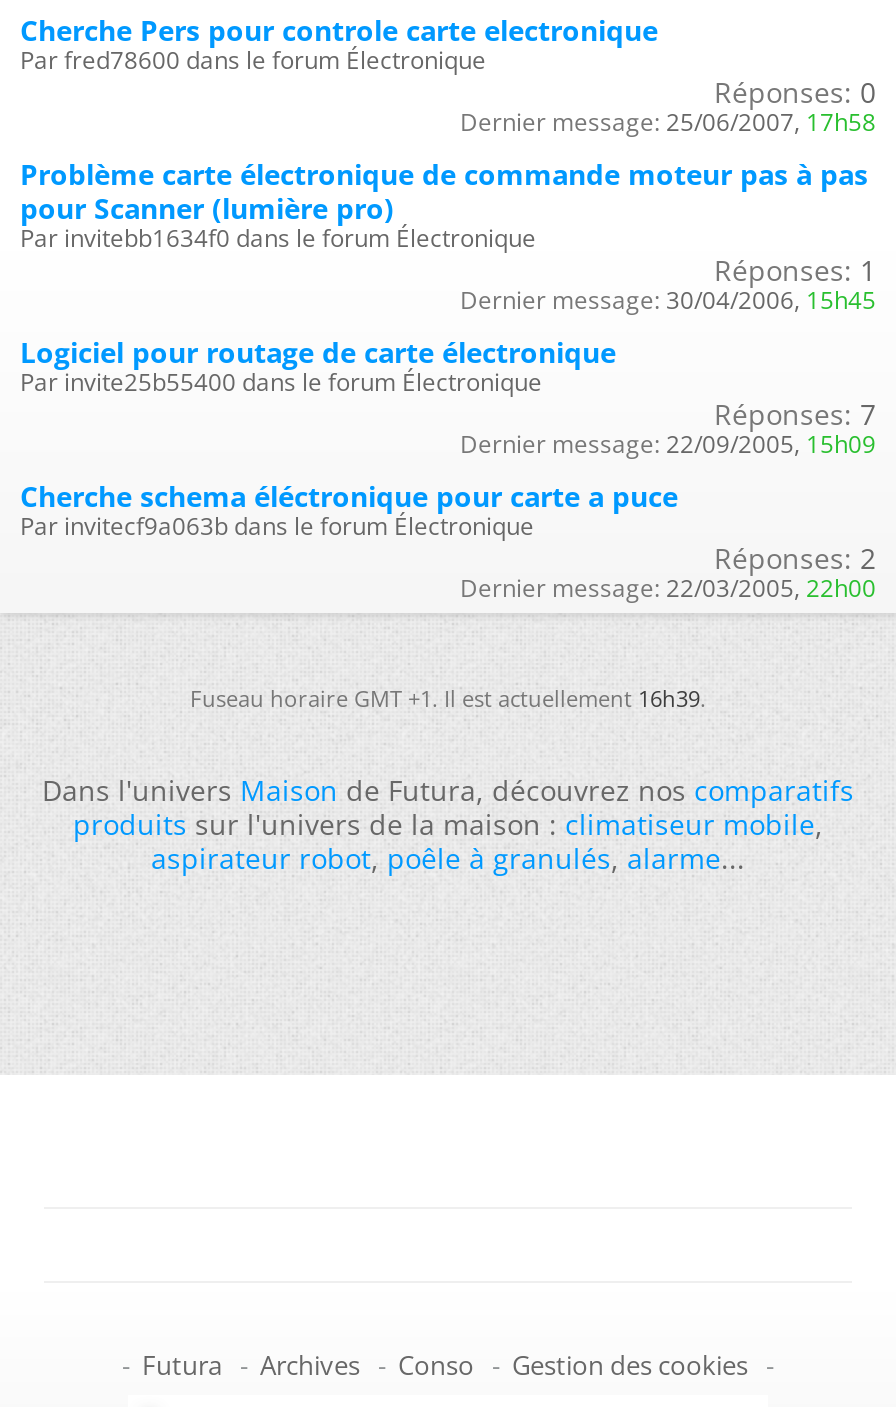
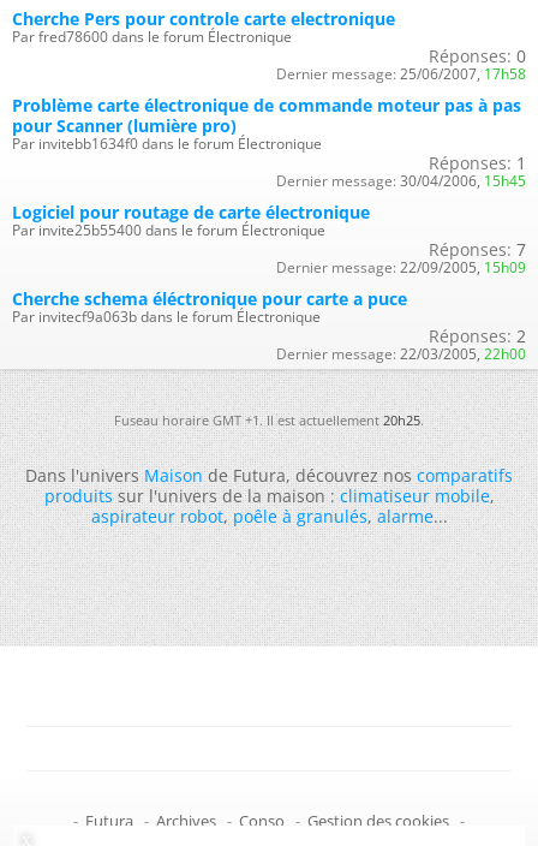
[190,683,706,713] Fuseau horaire GMT +1. Il est actuellement 16h39. -> [114,411,424,429] Fuseau horaire GMT +1. Il est actuellement 20h25.

